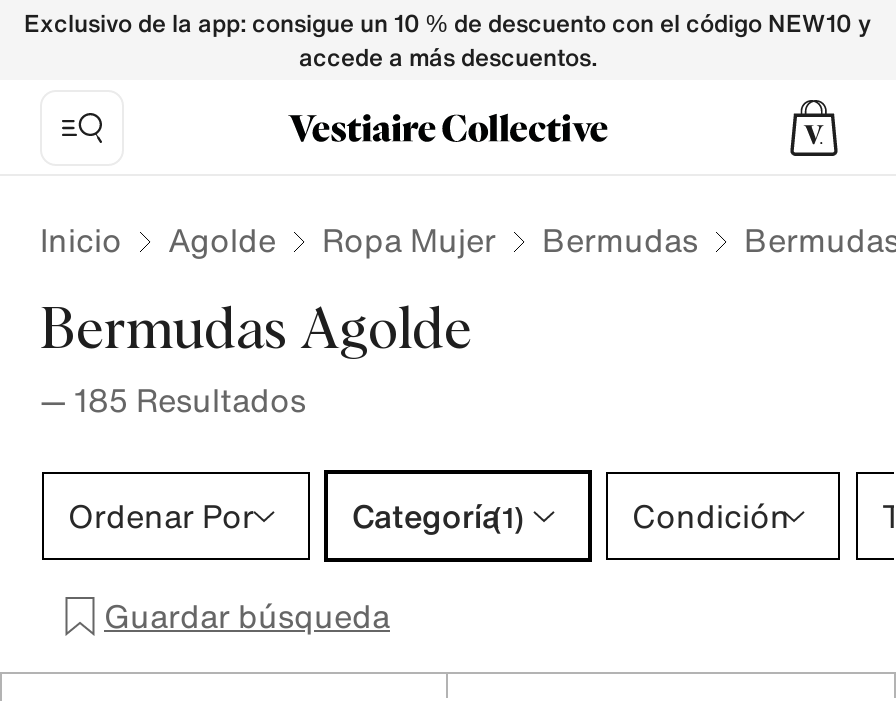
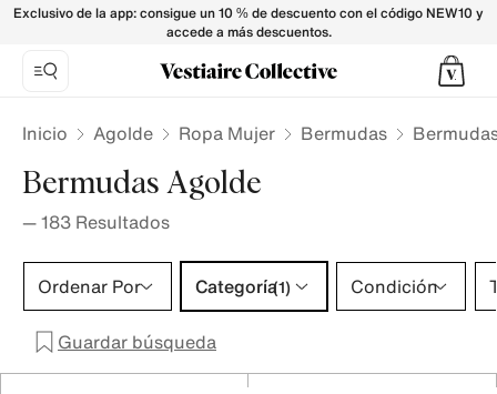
[40,376,306,424] — 185 Resultados -> [22,209,170,235] — 183 Resultados

